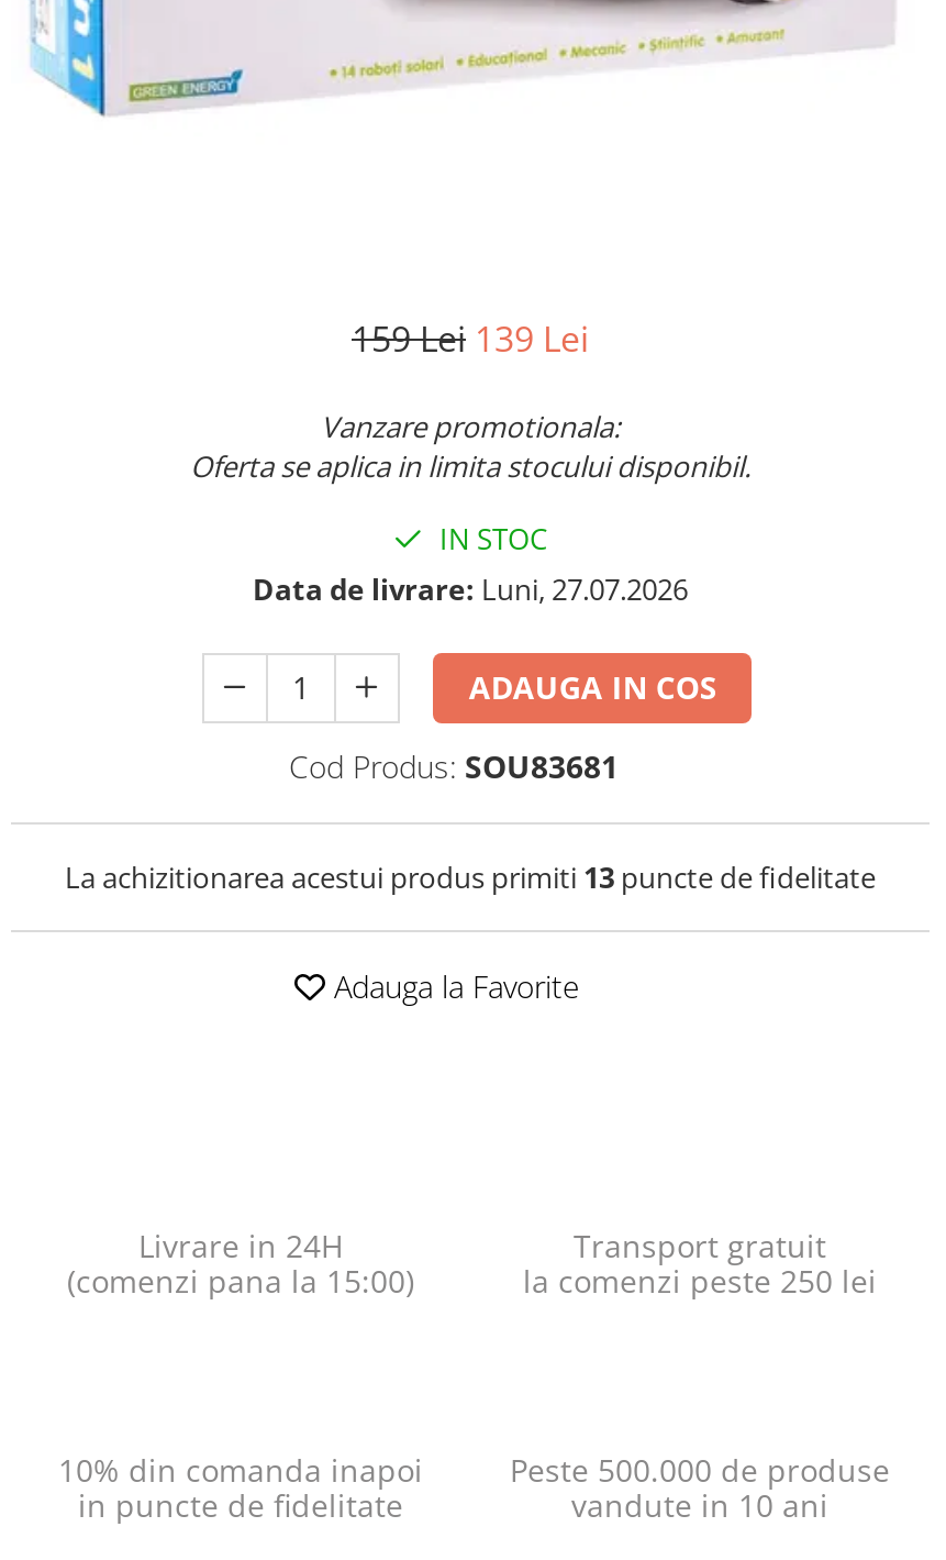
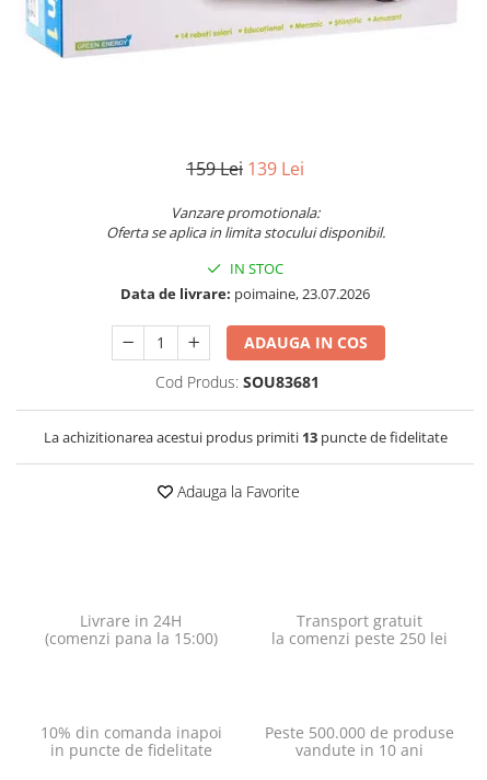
[253,570,688,609] Data de livrare: Luni, 27.07.2026 -> [120,284,370,304] Data de livrare: poimaine, 23.07.2026

